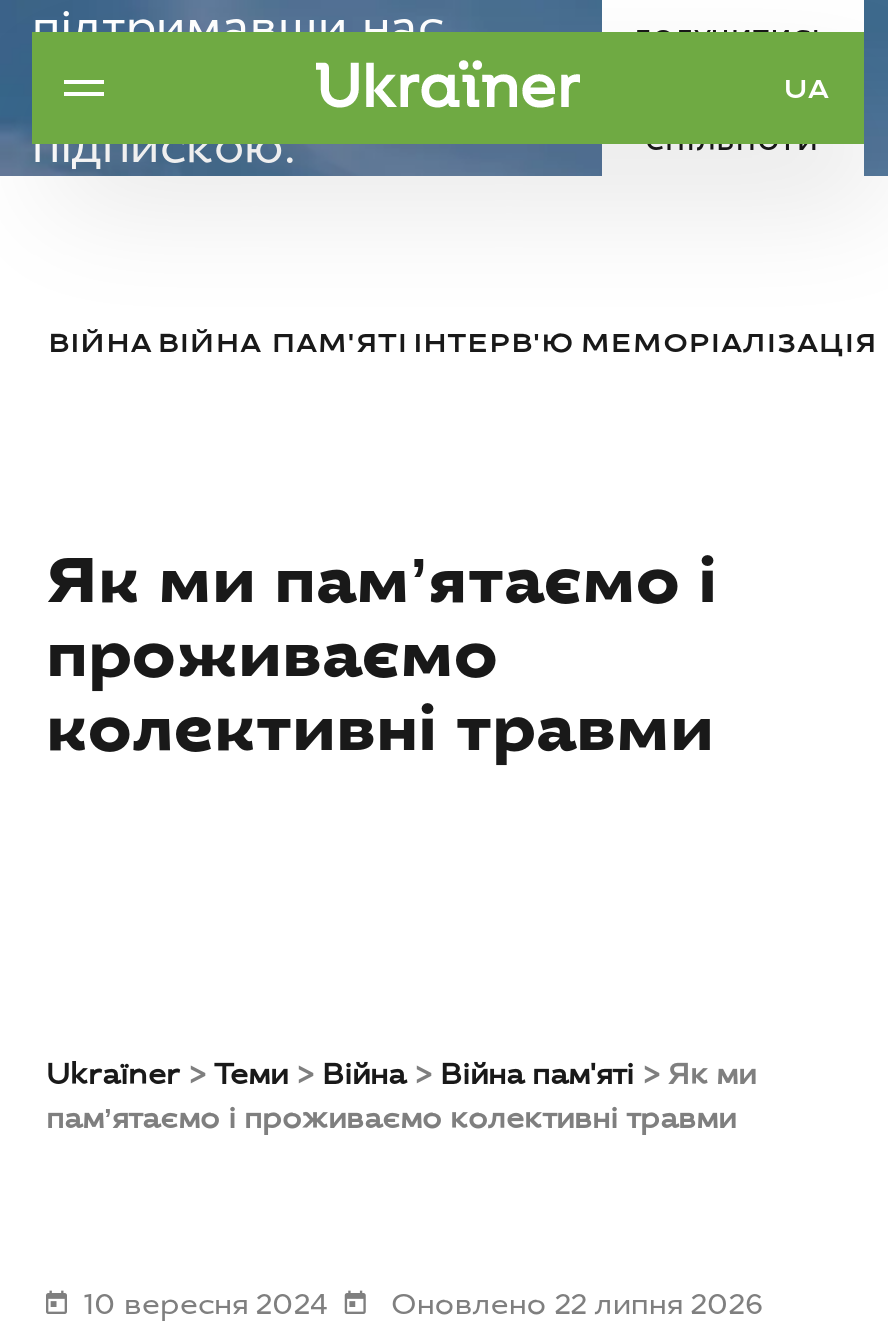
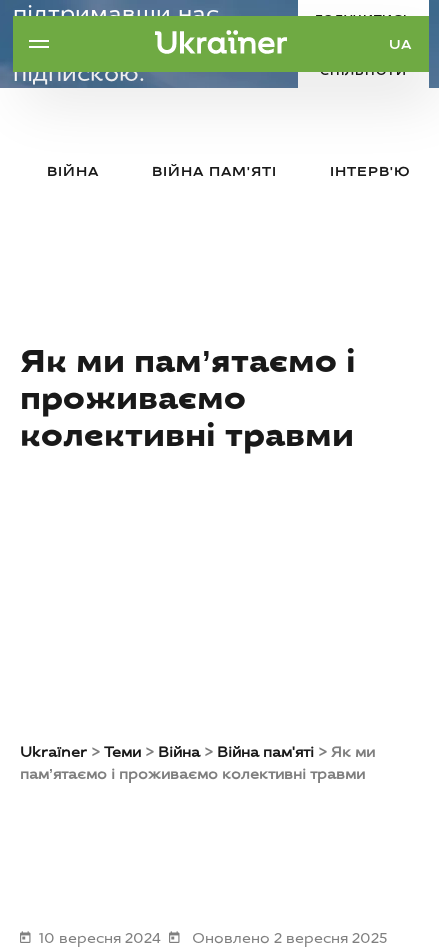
[49,326,877,358] ВІЙНА ВІЙНА ПАМ'ЯТІ ІНТЕРВ'Ю МЕМОРІАЛІЗАЦІЯ -> [46,163,410,179] ВІЙНА | ВІЙНА ПАМ'ЯТІ | ІНТЕРВ'Ю
[391,1287,763,1321] Оновлено 22 липня 2026 -> [192,930,387,947] Оновлено 2 вересня 2025

